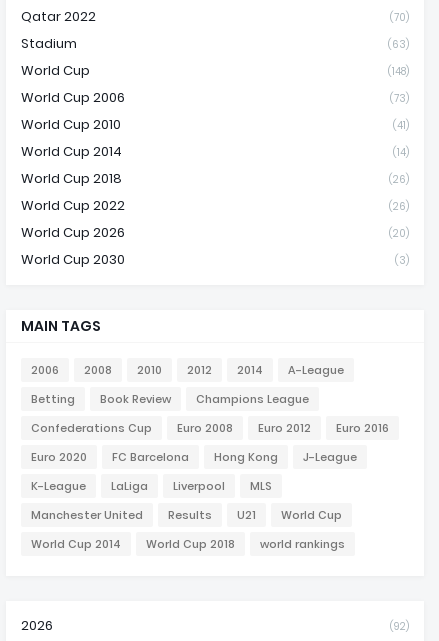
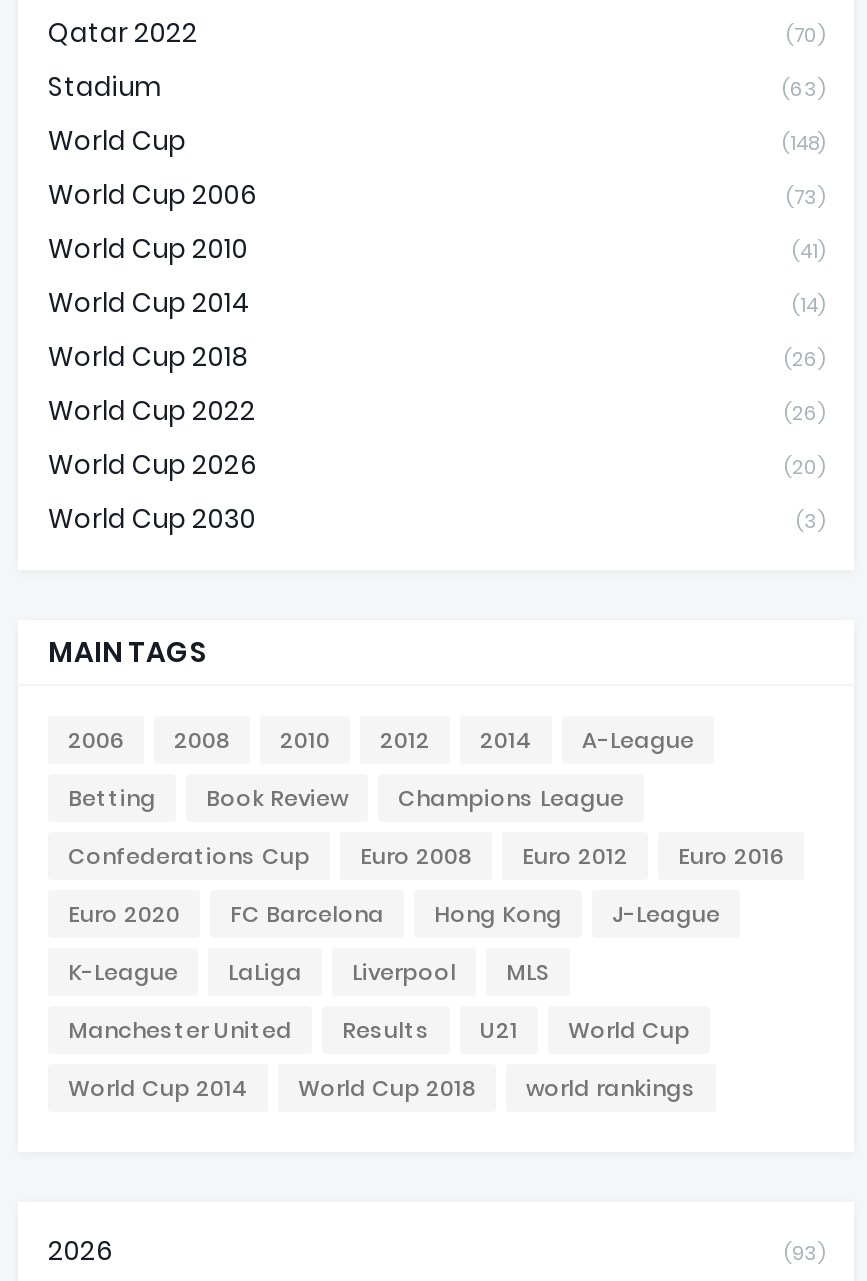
[390,619,409,634] (92) -> [784,1237,824,1267] (93)

